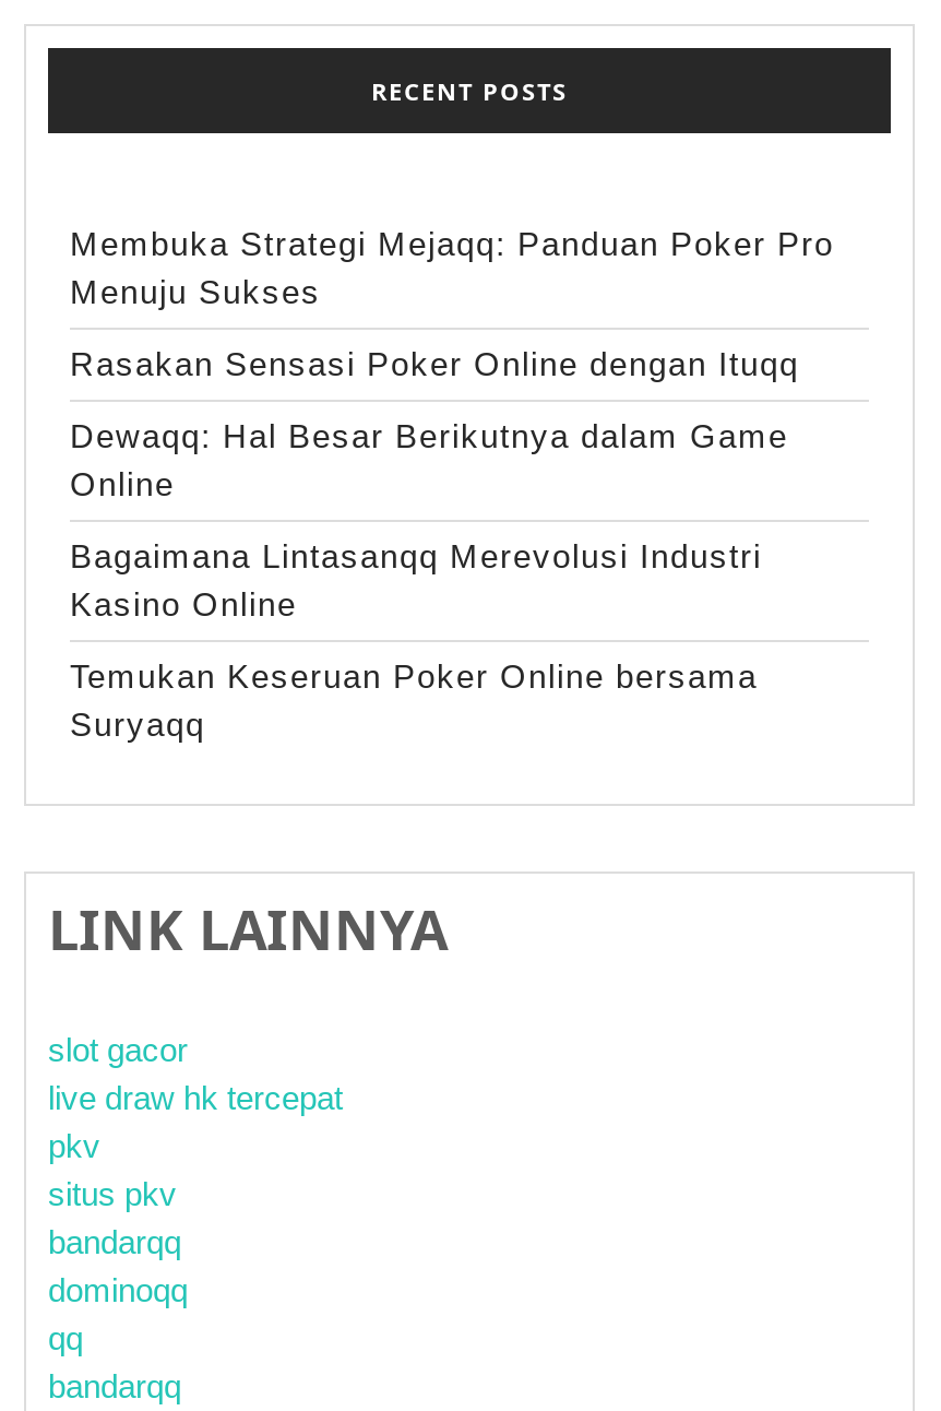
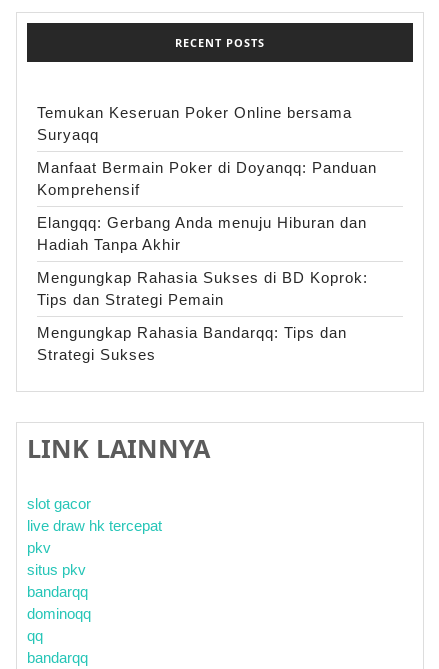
[70,225,834,623] Membuka Strategi Mejaqq: Panduan Poker Pro | Menuju Sukses | Rasakan Sensasi Poker Online dengan Ituqq | Dewaqq: Hal Besar Berikutnya dalam Game | Online | Bagaimana Lintasanqq Merevolusi Industri | Kasino Online -> none
moved [70,658,758,743] -> [37,104,352,143]: Temukan Keseruan Poker Online bersama | Suryaqq
none -> [37,159,377,363] Manfaat Bermain Poker di Doyanqq: Panduan | Komprehensif | Elangqq: Gerbang Anda menuju Hiburan dan | Hadiah Tanpa Akhir | Mengungkap Rahasia Sukses di BD Koprok: | Tips dan Strategi Pemain | Mengungkap Rahasia Bandarqq: Tips dan | Strategi Sukses

